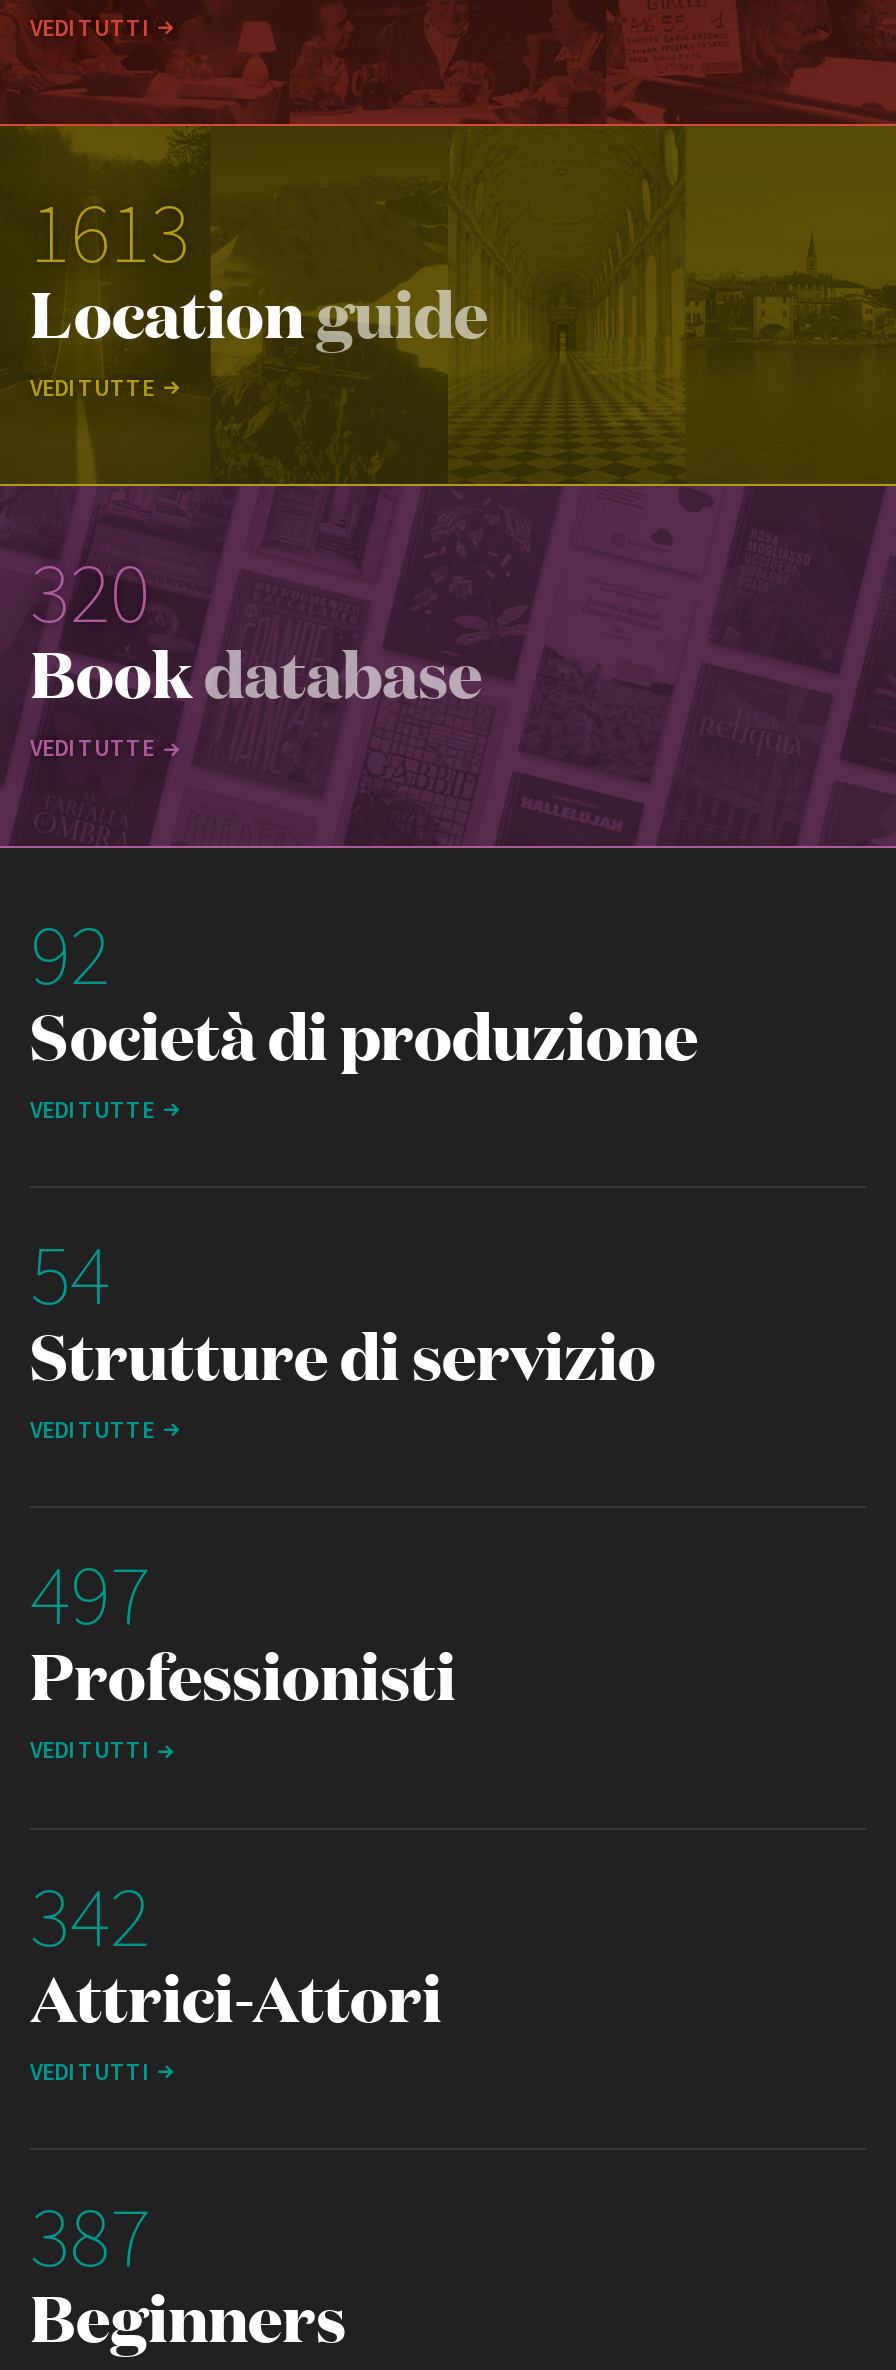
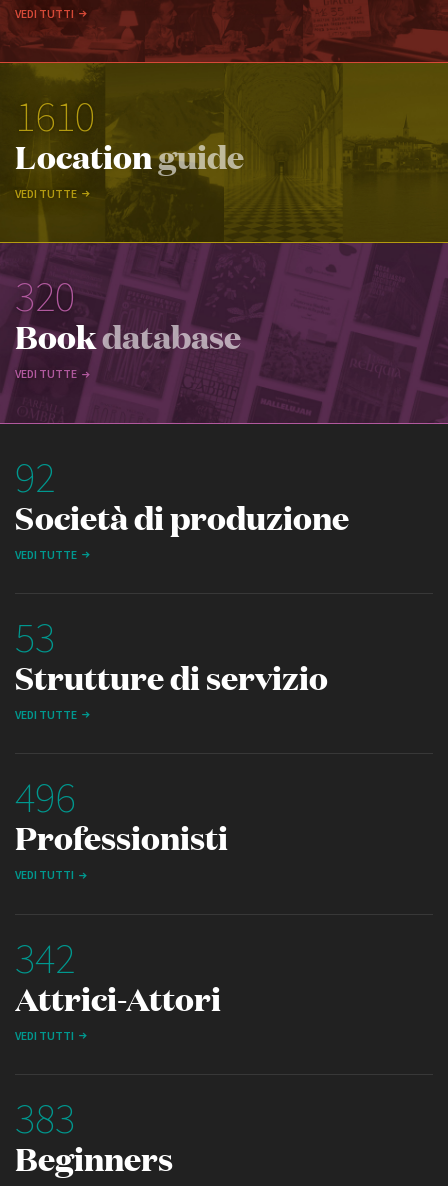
[30,178,190,286] 1613 -> [15,89,95,143] 1610
[30,1220,110,1328] 54 -> [15,610,55,664] 53
[30,1540,150,1648] 497 -> [15,770,75,824] 496
[30,2182,150,2290] 387 -> [15,1091,75,1145] 383

